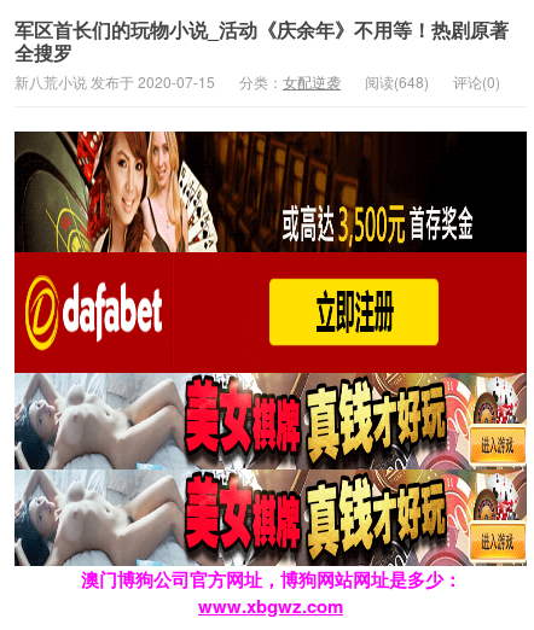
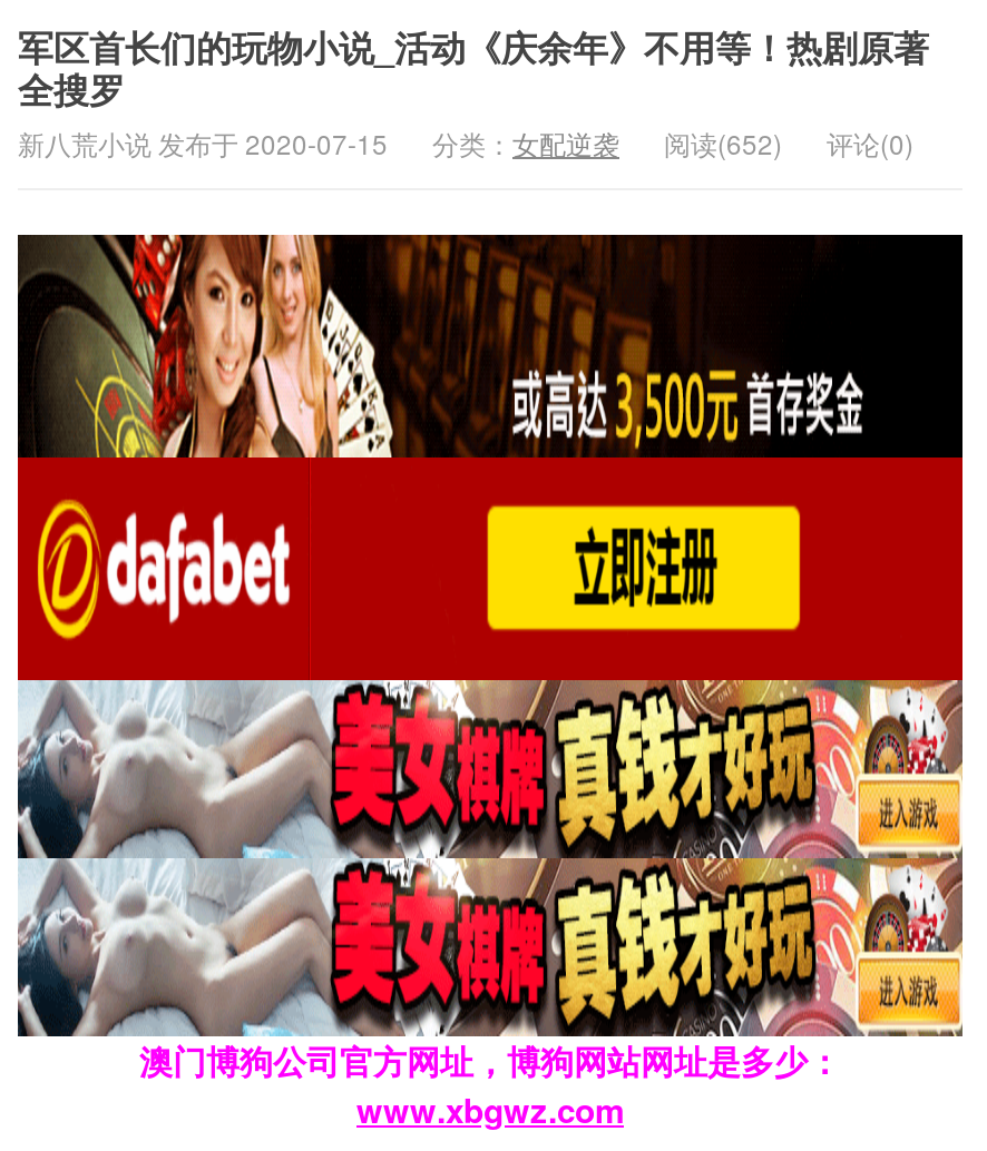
[14,71,500,92] 新八荒小说 发布于 2020-07-15 分类：女配逆袭 阅读(648) 评论(0) -> [18,124,913,161] 新八荒小说 发布于 2020-07-15 分类：女配逆袭 阅读(652) 评论(0)

